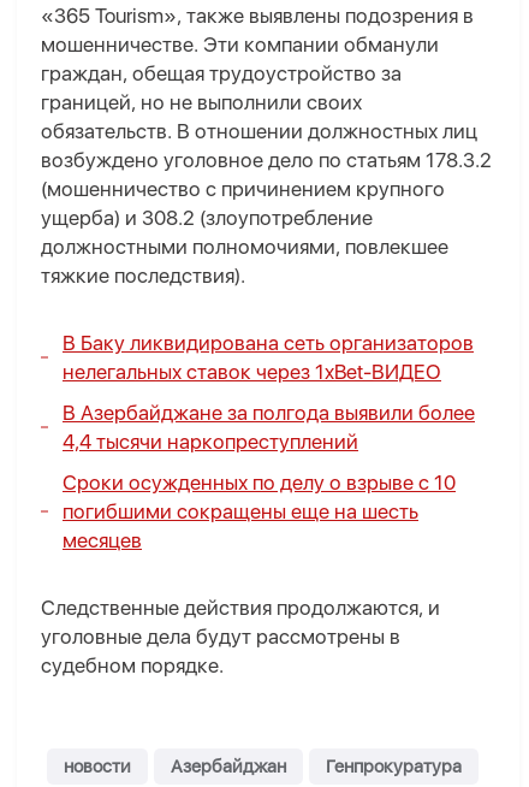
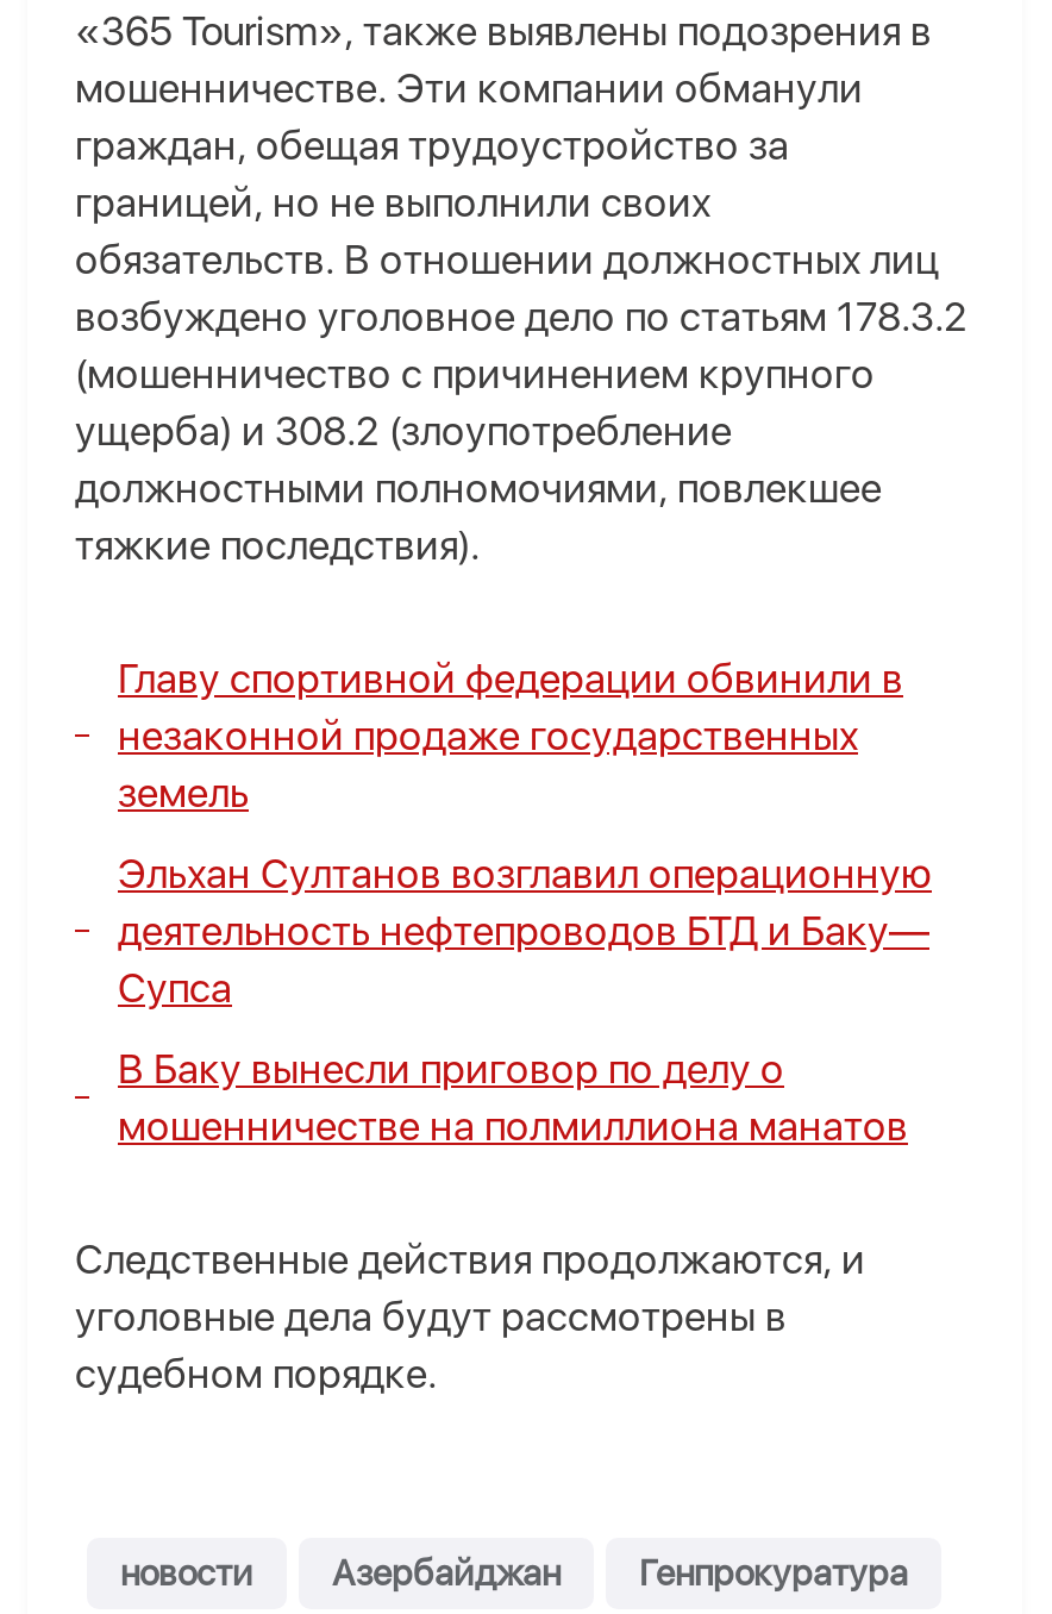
[63,331,474,384] В Баку ликвидирована сеть организаторов | нелегальных ставок через 1xBet-ВИДЕО -> [118,655,903,817] Главу спортивной федерации обвинили в | незаконной продаже государственных | земель
[63,401,475,454] В Азербайджане за полгода выявили более | 4,4 тысячи наркопреступлений -> [118,851,932,1012] Эльхан Султанов возглавил операционную | деятельность нефтепроводов БТД и Баку— | Супса
[63,471,456,553] Сроки осужденных по делу о взрыве с 10 | погибшими сокращены еще на шесть | месяцев -> [118,1046,908,1151] В Баку вынесли приговор по делу о | мошенничестве на полмиллиона манатов

